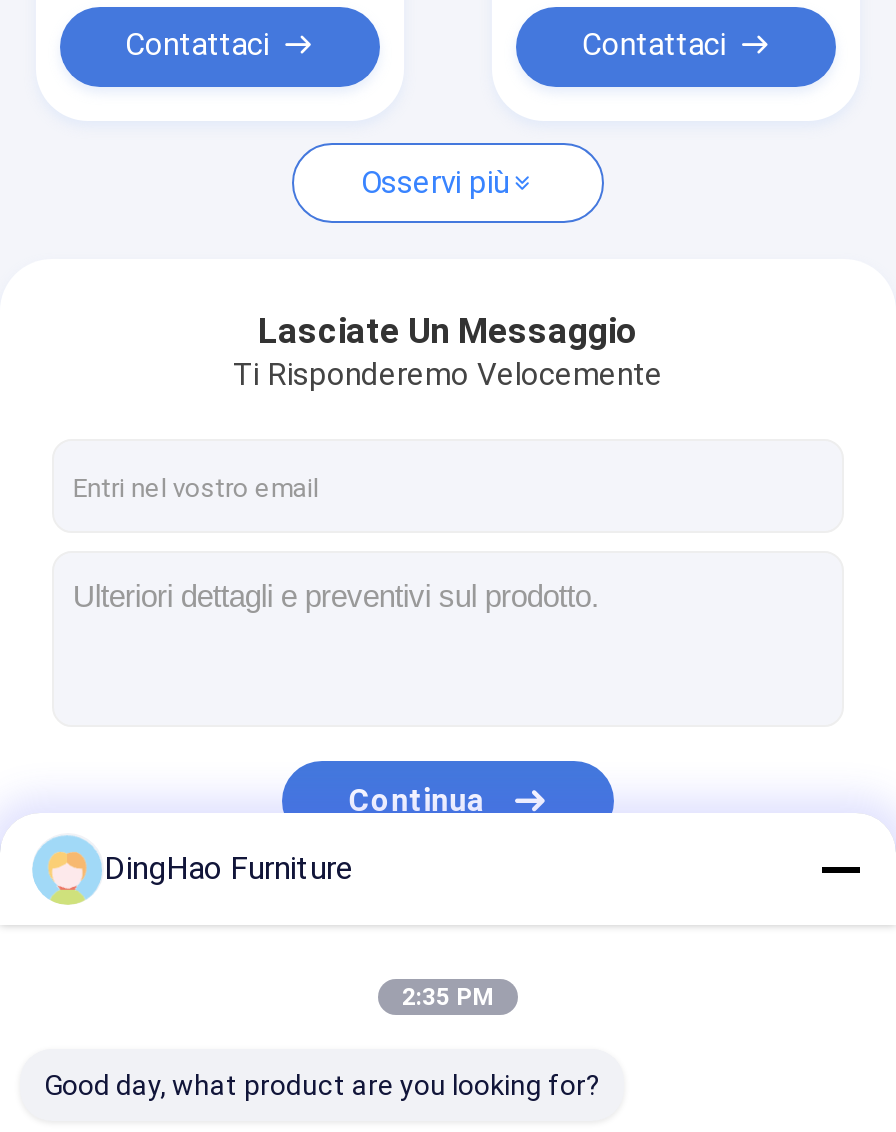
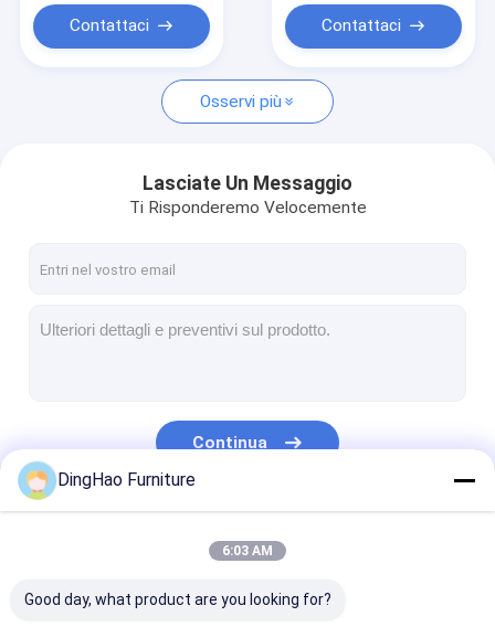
[402,983,494,1011] 2:35 PM -> [222,543,273,559] 6:03 AM

